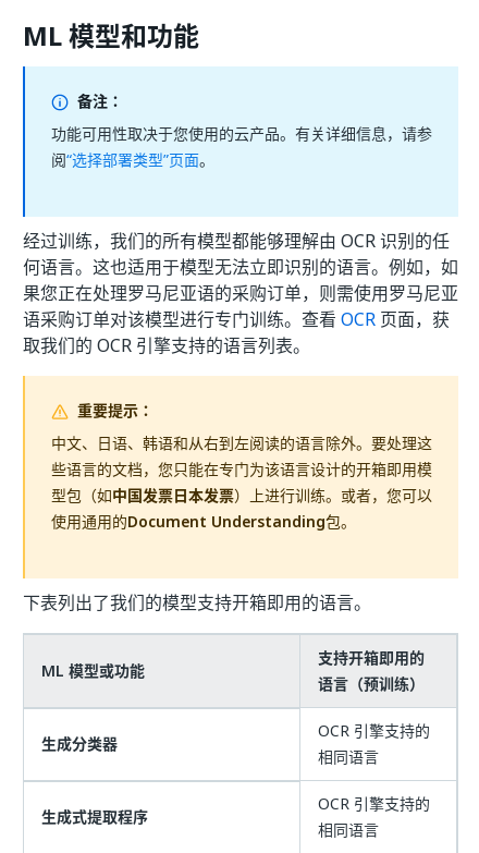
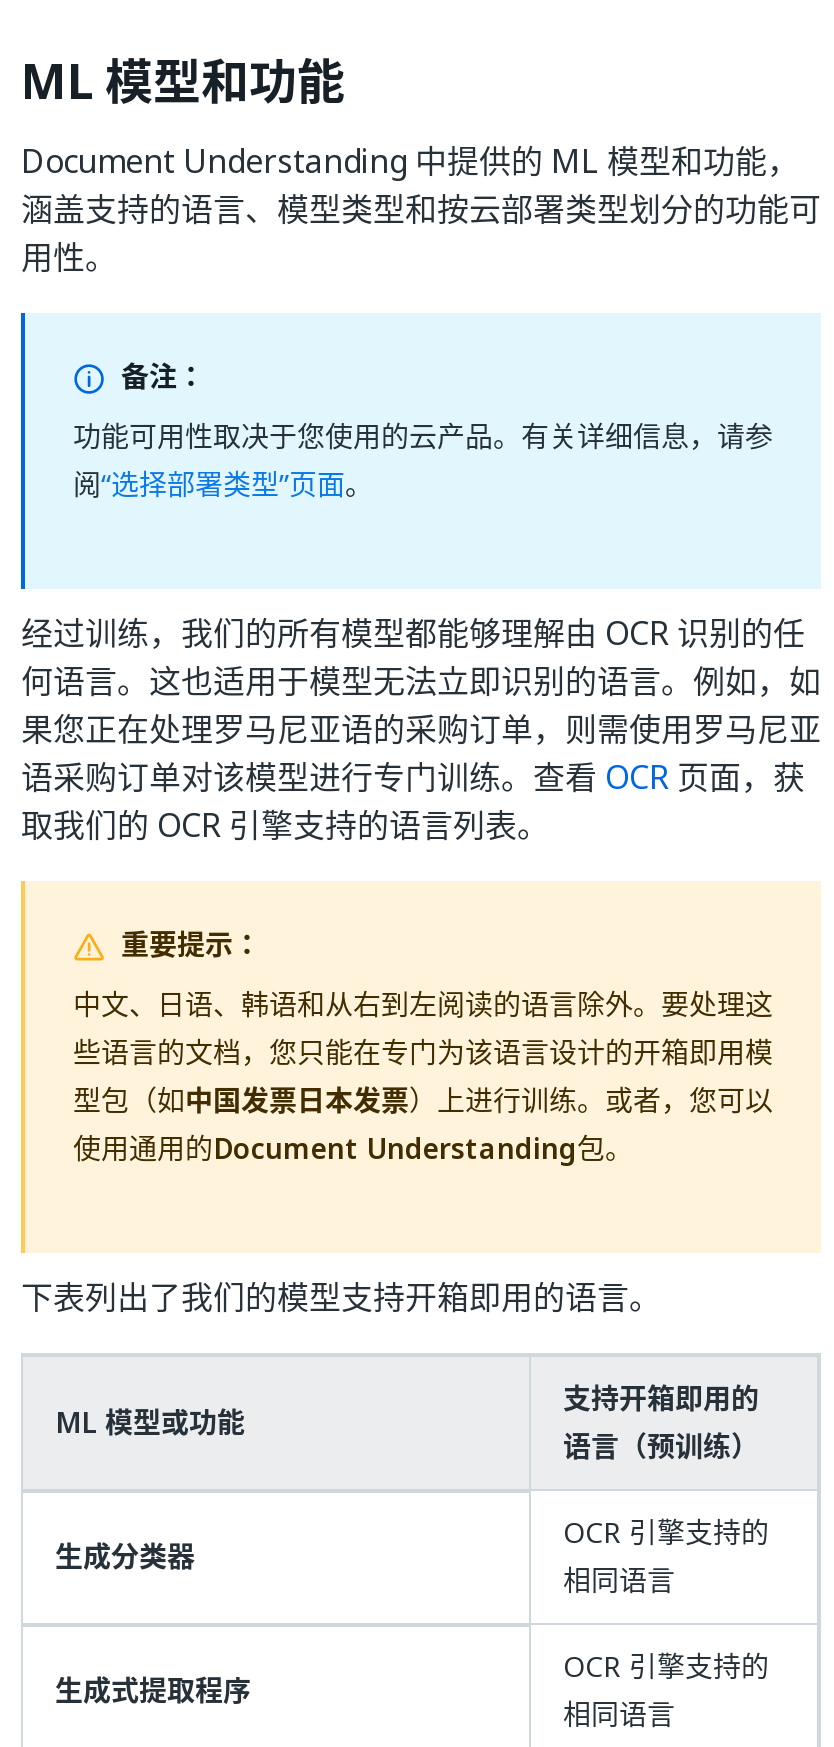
none -> [21,137,821,281] Document Understanding 中提供的 ML 模型和功能， | 涵盖支持的语言、模型类型和按云部署类型划分的功能可 | 用性。

